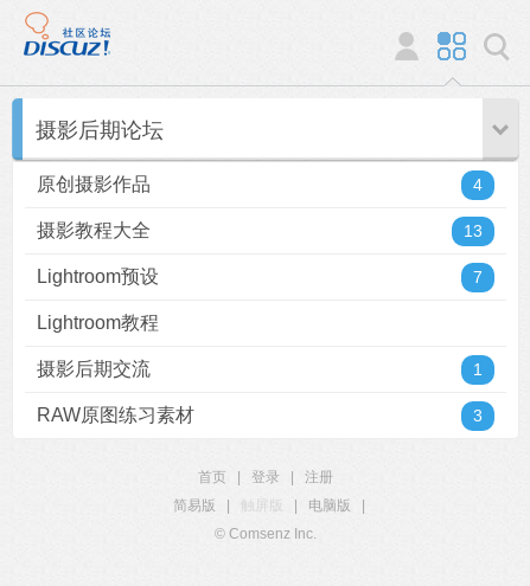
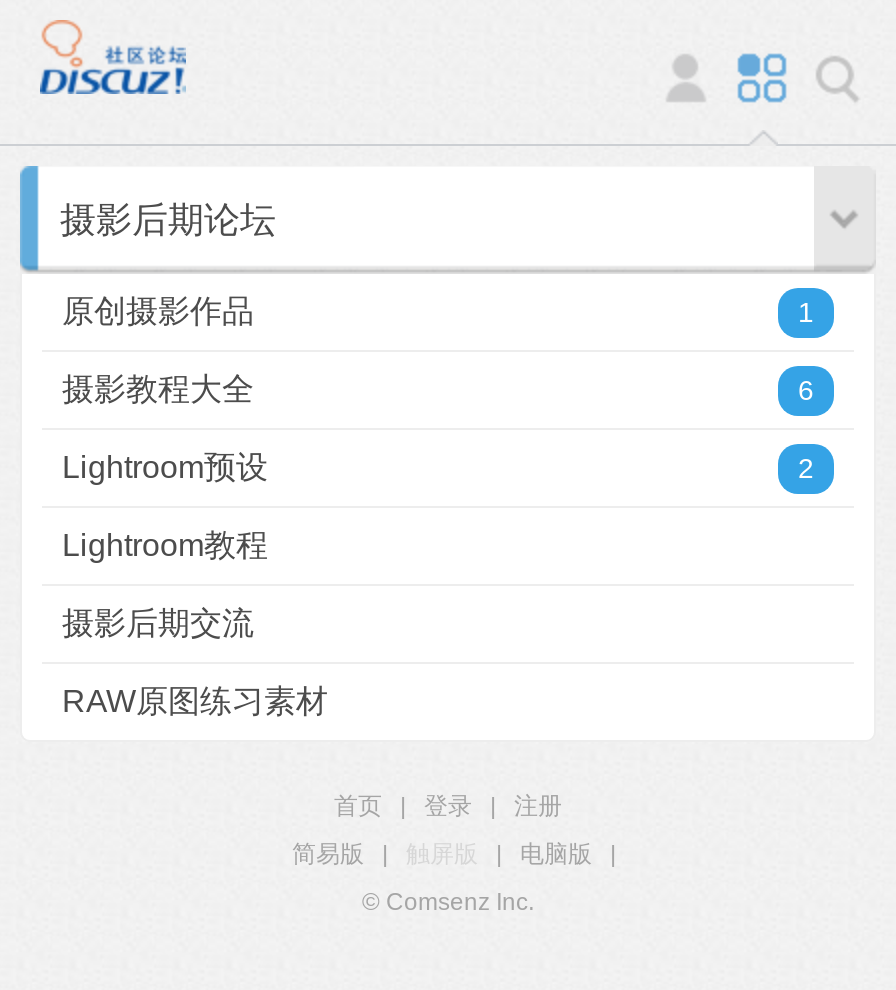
[473,175,483,194] 4 -> [798,296,814,328] 1
[464,221,483,240] 13 -> [798,374,814,406] 6
[473,268,483,286] 7 -> [798,452,814,484] 2
[473,360,483,379] 1 -> none
[473,406,483,425] 3 -> none

